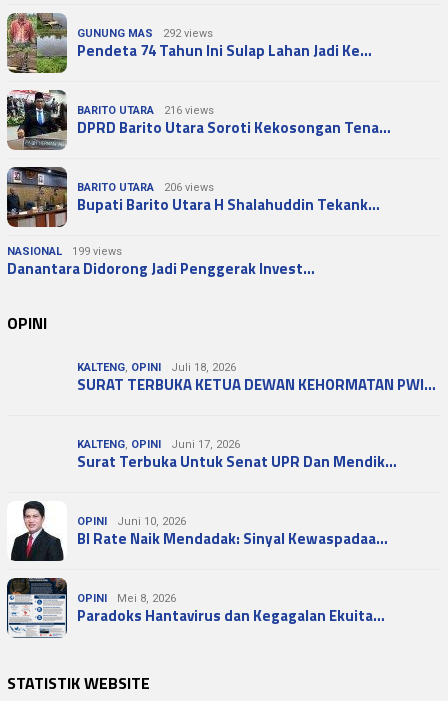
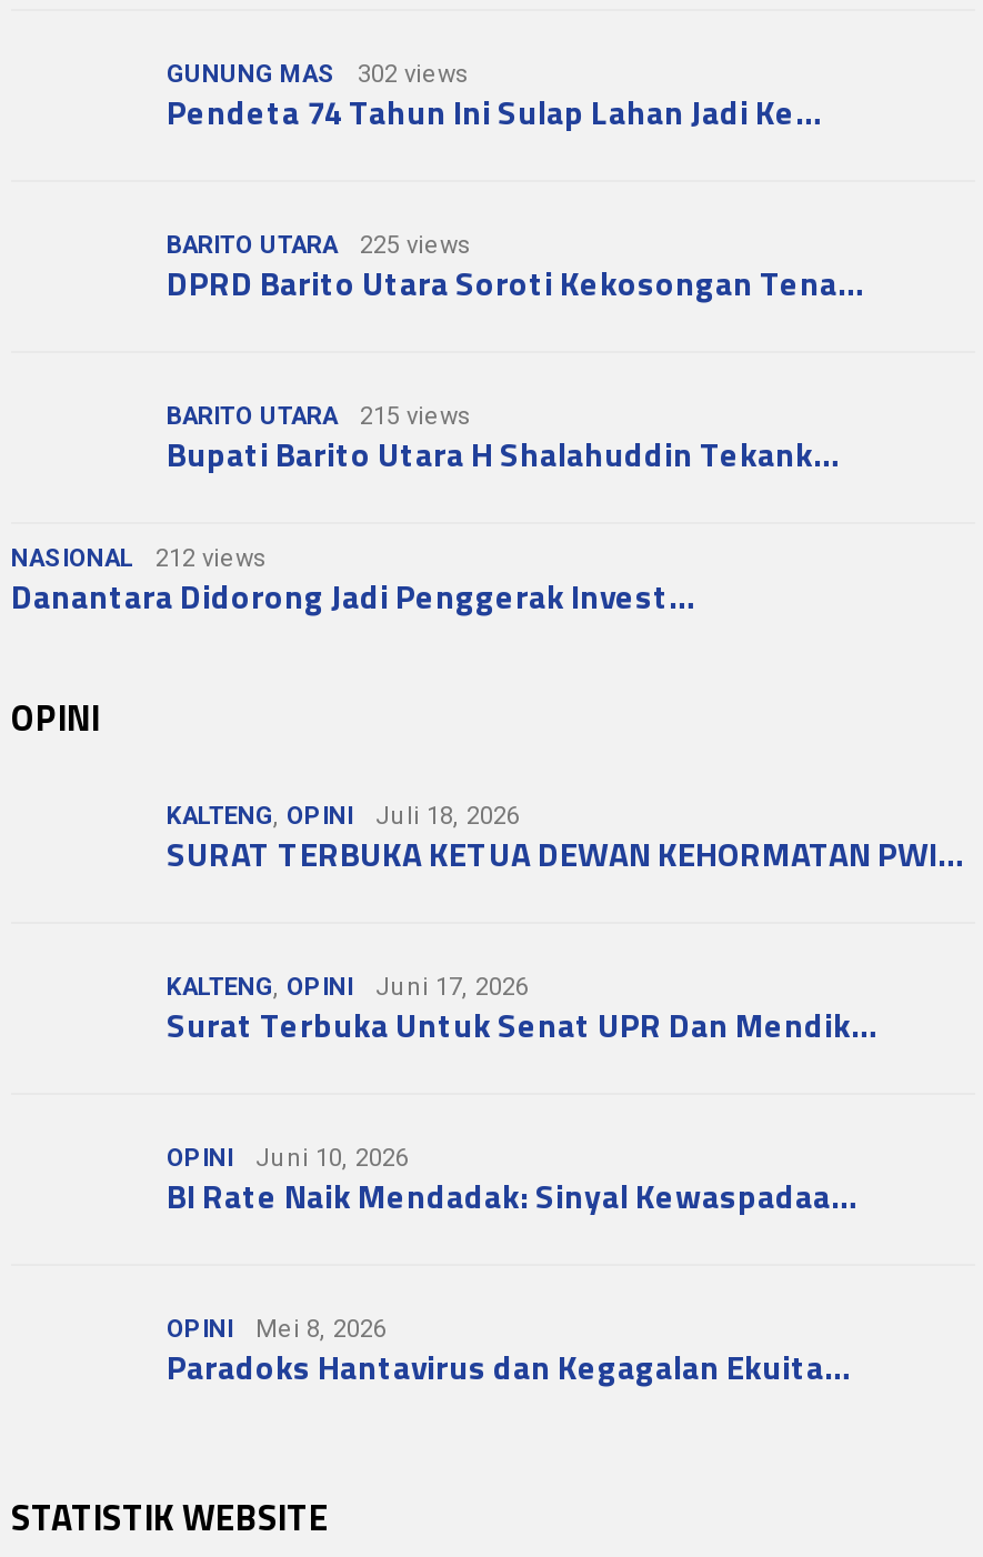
[6,12,68,74] [image] -> none
[77,27,213,40] GUNUNG MAS 292 views -> [167,60,469,89] GUNUNG MAS 302 views
[6,89,68,151] [image] -> none
[77,104,214,117] BARITO UTARA 216 views -> [167,231,471,260] BARITO UTARA 225 views
[6,166,68,228] [image] -> none
[77,181,214,194] BARITO UTARA 206 views -> [167,402,471,431] BARITO UTARA 215 views
[7,245,122,258] NASIONAL 199 views -> [11,544,267,573] NASIONAL 212 views
[10,500,65,562] [image] -> none
[6,577,68,639] [image] -> none

